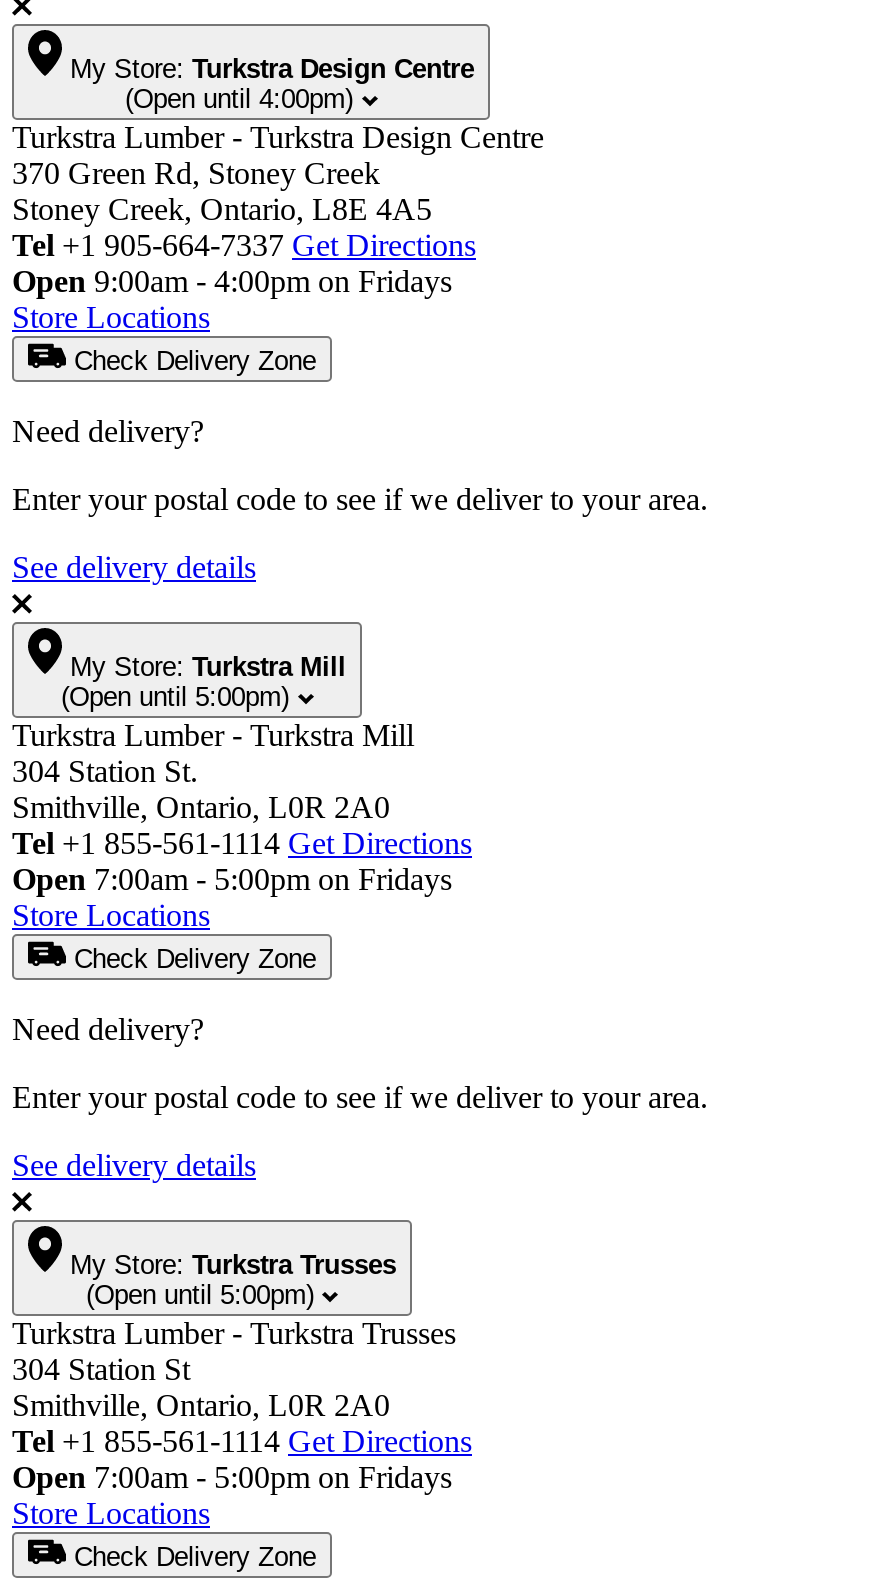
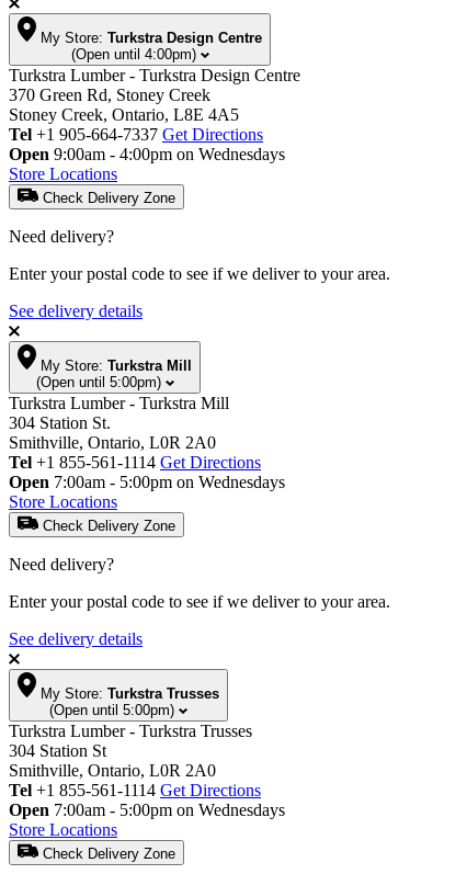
[12,264,452,298] Open 9:00am - 4:00pm on Fridays -> [9,145,285,163] Open 9:00am - 4:00pm on Wednesdays
[12,862,452,896] Open 7:00am - 5:00pm on Fridays -> [9,473,285,491] Open 7:00am - 5:00pm on Wednesdays
[12,1460,452,1494] Open 7:00am - 5:00pm on Fridays -> [9,801,285,819] Open 7:00am - 5:00pm on Wednesdays

